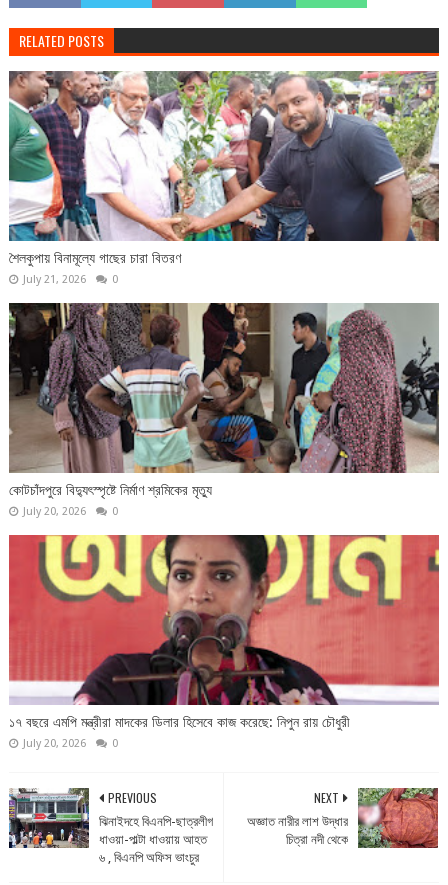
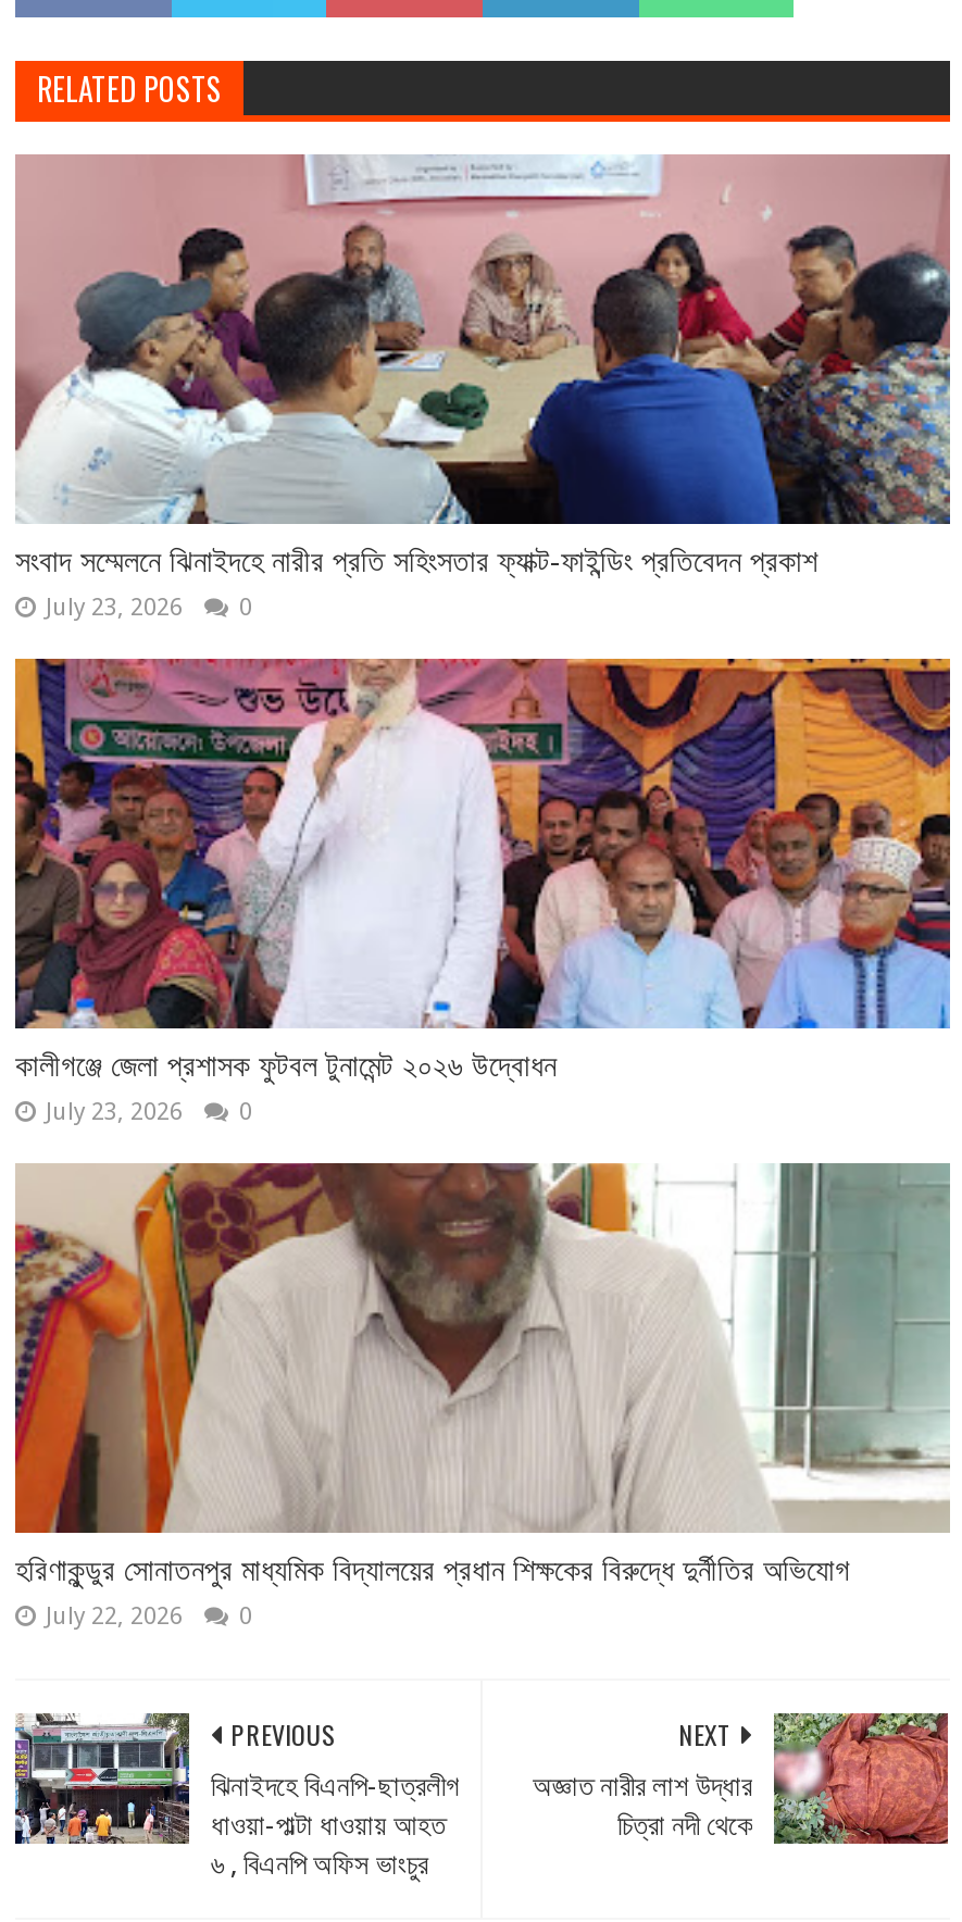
[8,70,439,286] [image] | শৈলকুপায় বিনামূল্যে গাছের চারা বিতরণ | July 21, 2026 -> [13,152,952,622] [image] | সংবাদ সম্মেলনে ঝিনাইদহে নারীর প্রতি সহিংসতার ফ্যাক্ট-ফাইন্ডিং প্রতিবেদন প্রকাশ | July 23, 2026
[8,302,440,518] [image] | কোটচাঁদপুরে বিদ্যুৎস্পৃষ্টে নির্মাণ শ্রমিকের মৃত্যু | July 20, 2026 -> [13,657,952,1127] [image] | কালীগঞ্জে জেলা প্রশাসক ফুটবল টুনামেন্ট ২০২৬ উদ্বোধন | July 23, 2026
[8,534,440,750] [image] | ১৭ বছরে এমপি মন্ত্রীরা মাদকের ডিলার হিসেবে কাজ করেছে: নিপুন রায় চৌধুরী | July 20, 2026 -> [13,1161,950,1631] [image] | হরিণাকুন্ডুর সোনাতনপুর মাধ্যমিক বিদ্যালয়ের প্রধান শিক্ষকের বিরুদ্ধে দুর্নীতির অভিযোগ | July 22, 2026

